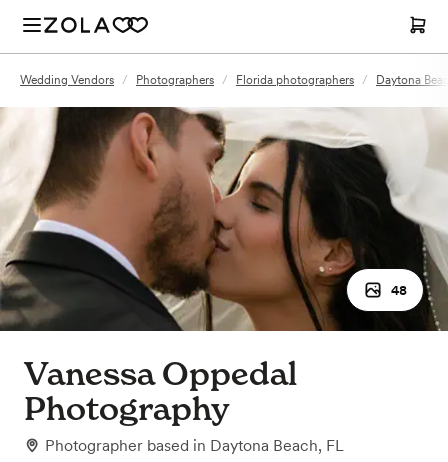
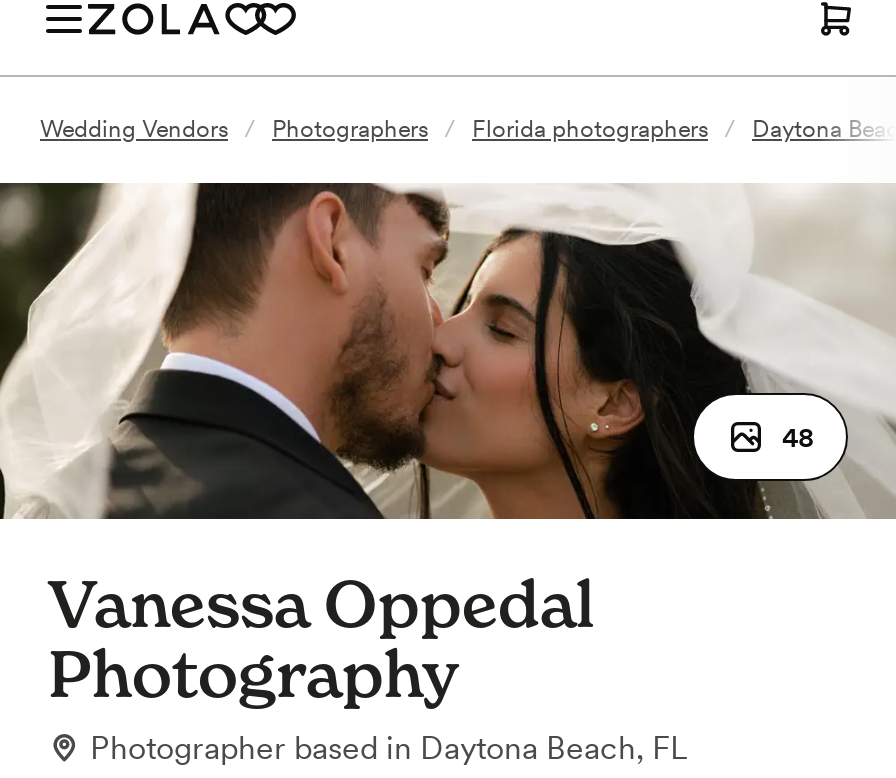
[3,106,445,332] [image] -> [6,181,890,521] [image]

